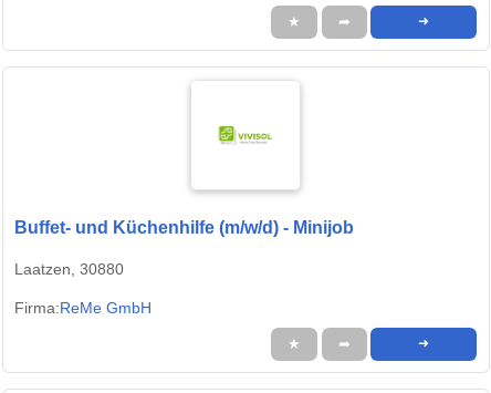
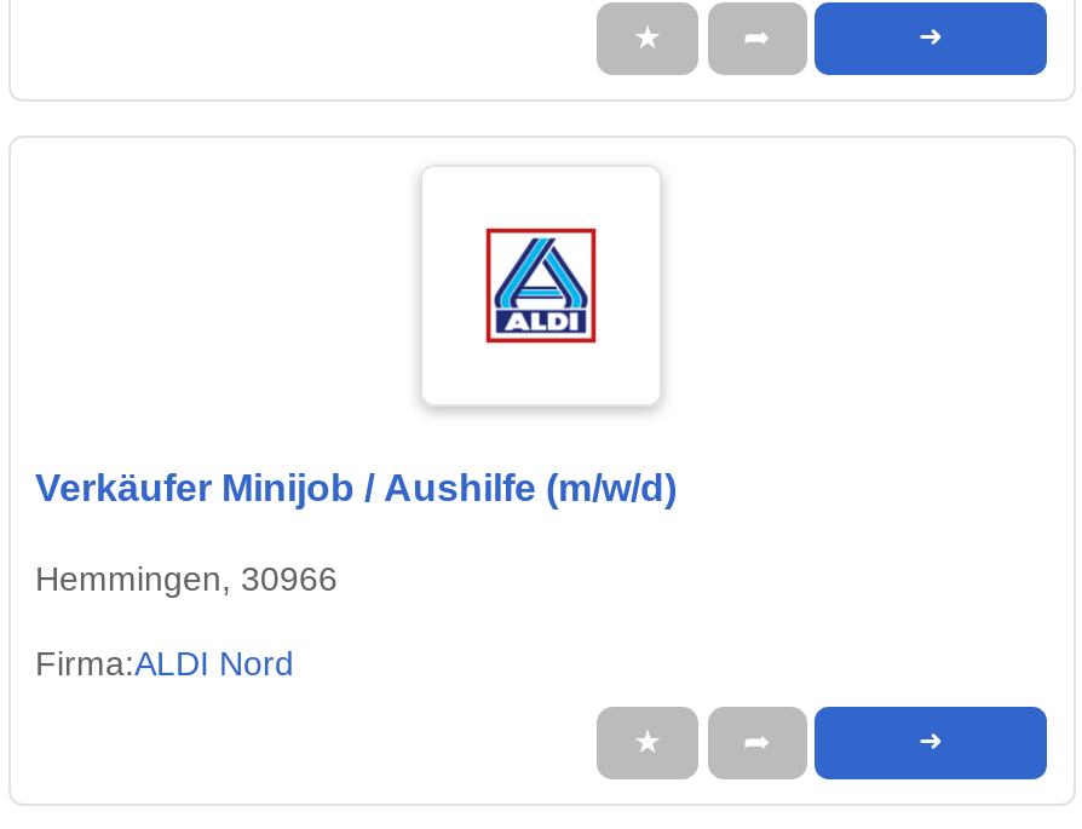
[218,108,272,162] [image] -> [483,225,599,346] [image]
[14,219,354,237] Buffet- und Küchenhilfe (m/w/d) - Minijob -> [35,468,677,509] Verkäufer Minijob / Aushilfe (m/w/d)
[14,260,124,278] Laatzen, 30880 -> [35,559,338,598] Hemmingen, 30966
[14,299,152,317] Firma:ReMe GmbH -> [35,644,294,683] Firma:ALDI Nord

